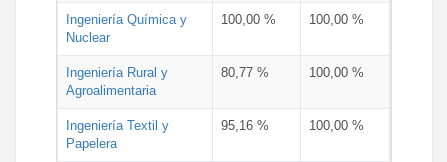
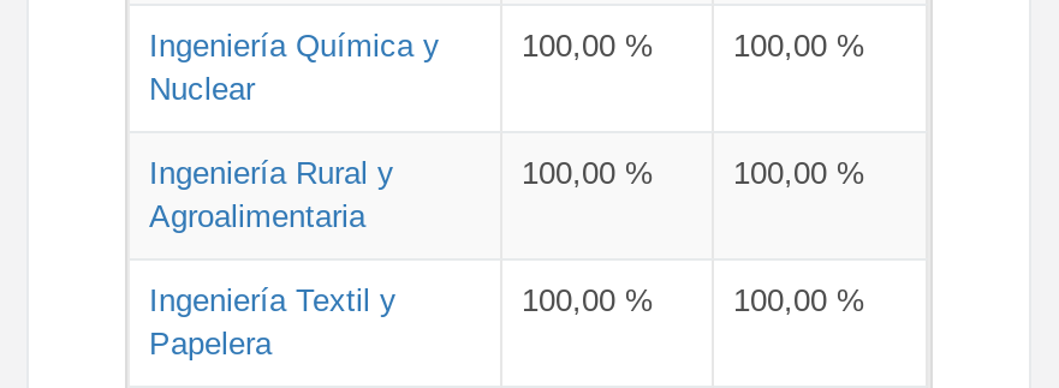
[221,64,269,79] 80,77 % -> [522,154,654,190] 100,00 %
[221,117,269,132] 95,16 % -> [522,281,654,317] 100,00 %

